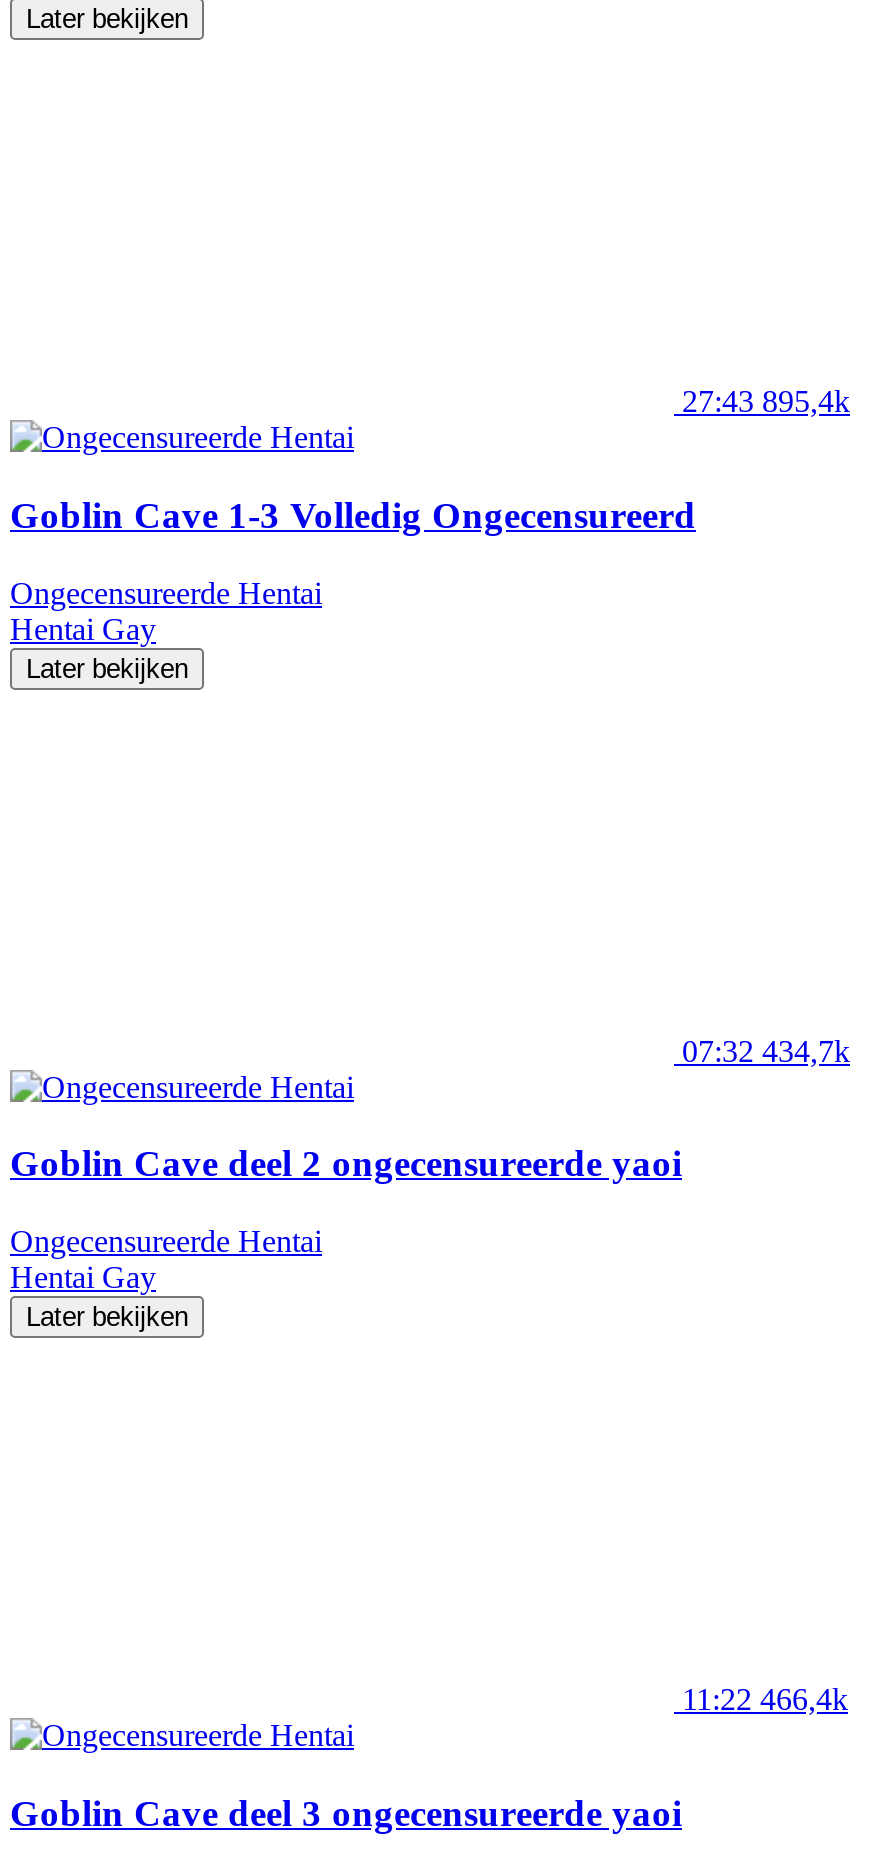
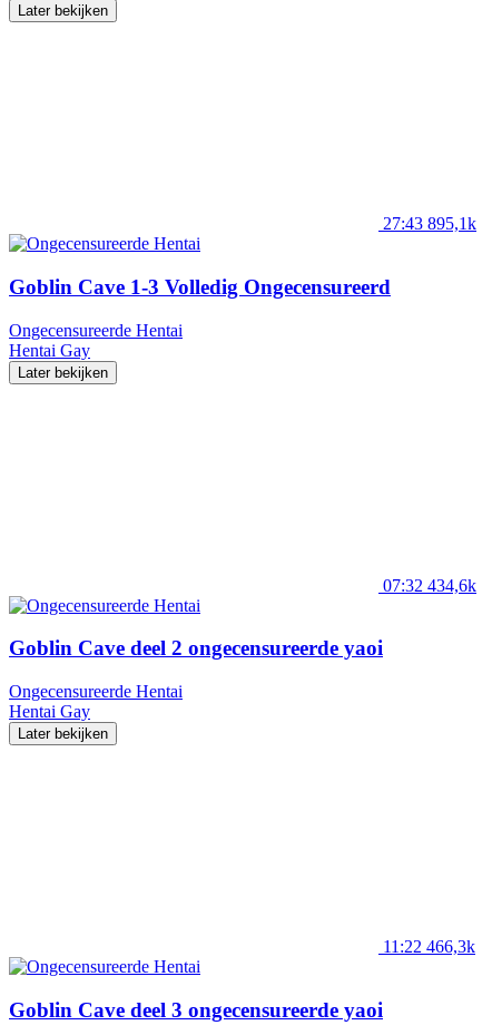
[682,384,850,418] 27:43 895,4k -> [383,214,476,233] 27:43 895,1k
[682,1033,850,1067] 07:32 434,7k -> [383,576,476,595] 07:32 434,6k
[682,1682,848,1716] 11:22 466,4k -> [383,937,475,956] 11:22 466,3k

